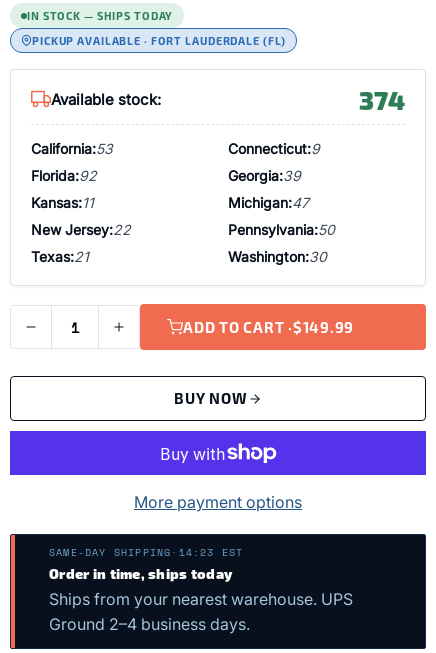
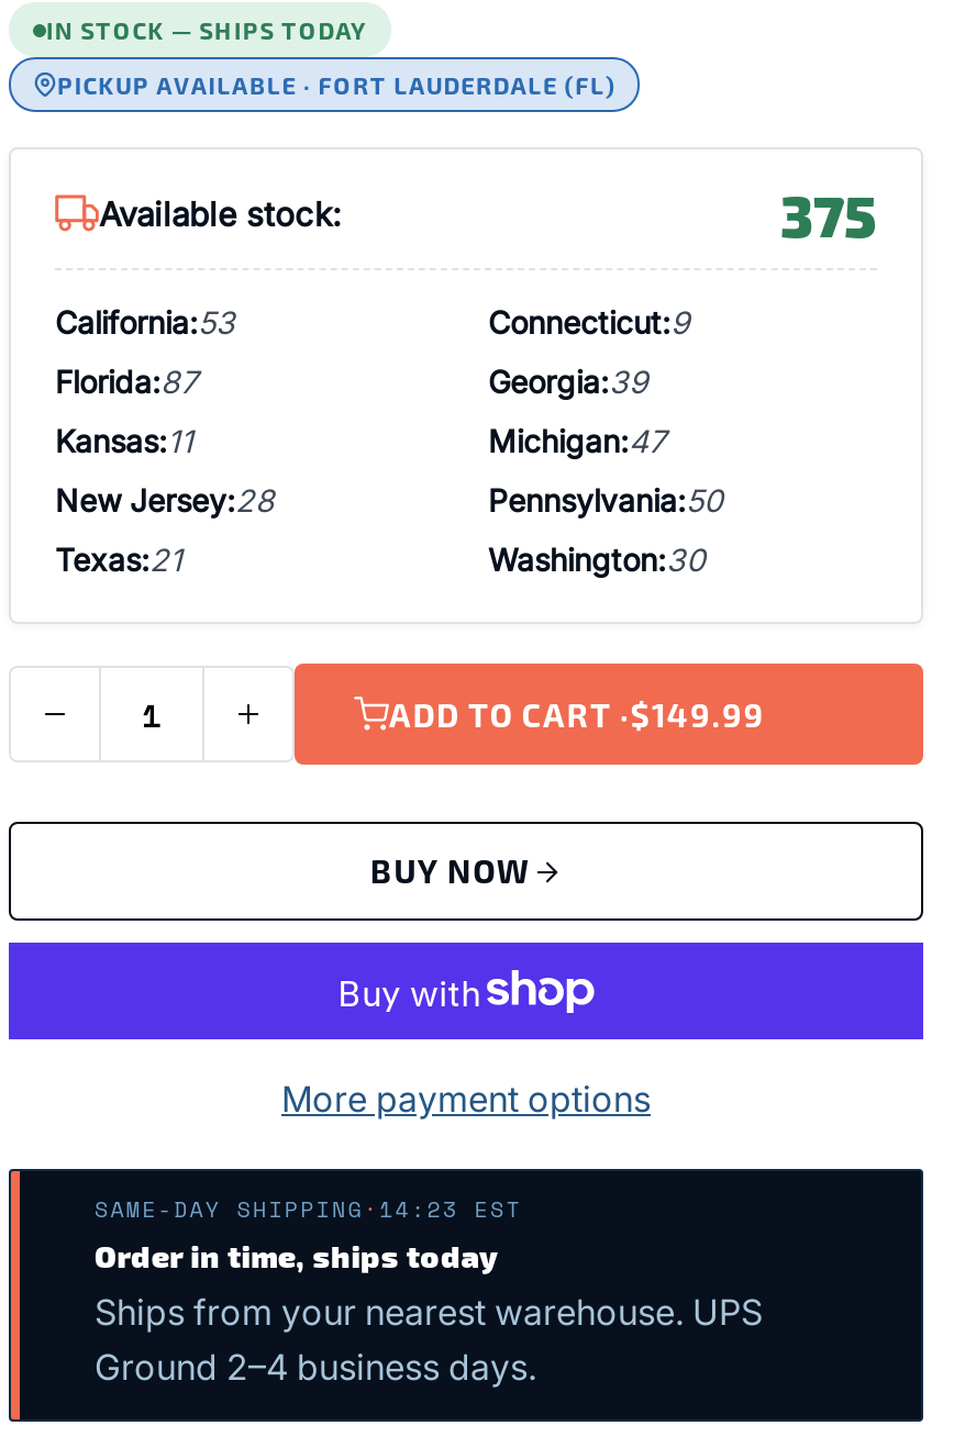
[359,83,405,115] 374 -> [780,178,877,248] 375
[31,167,97,184] Florida:92 -> [55,363,198,400] Florida:87
[31,221,131,238] New Jersey:22 -> [55,481,275,519] New Jersey:28

